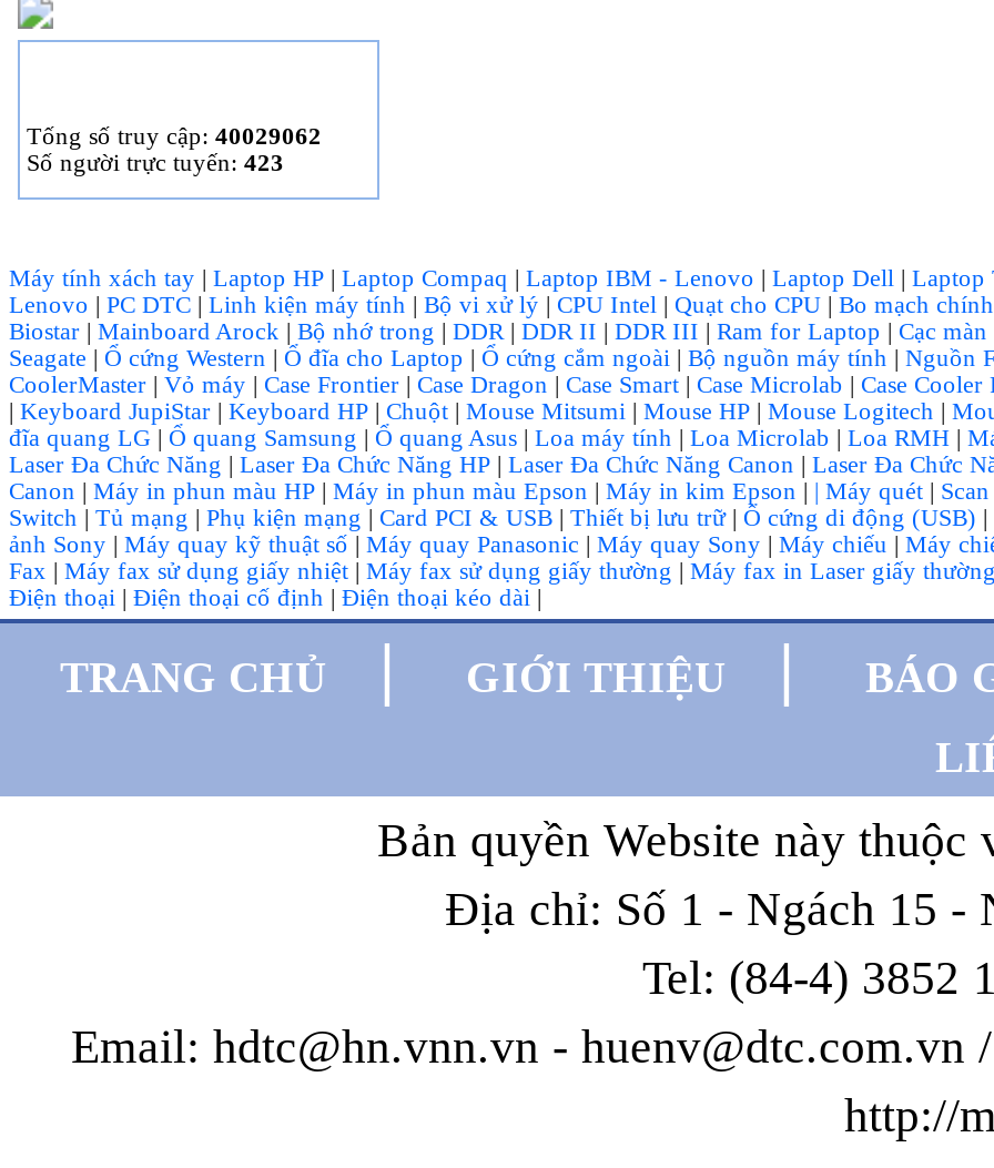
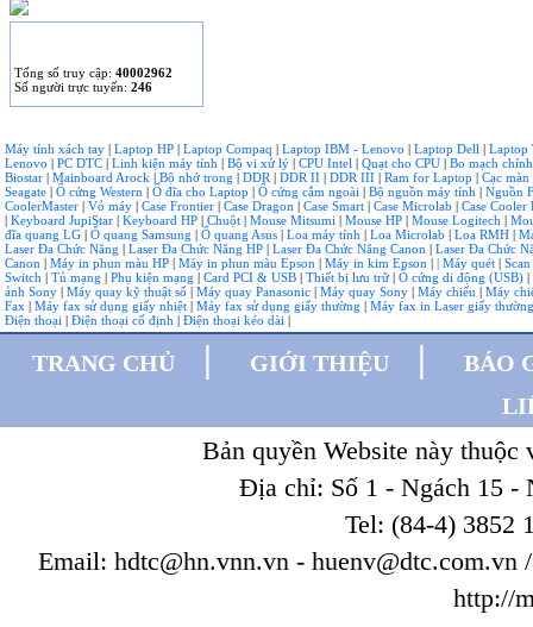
[20,122,322,149] Tống số truy cập: 40029062 -> [11,65,173,80] Tống số truy cập: 40002962
[20,149,284,175] Số người trực tuyến: 423 -> [11,80,152,94] Số người trực tuyến: 246

